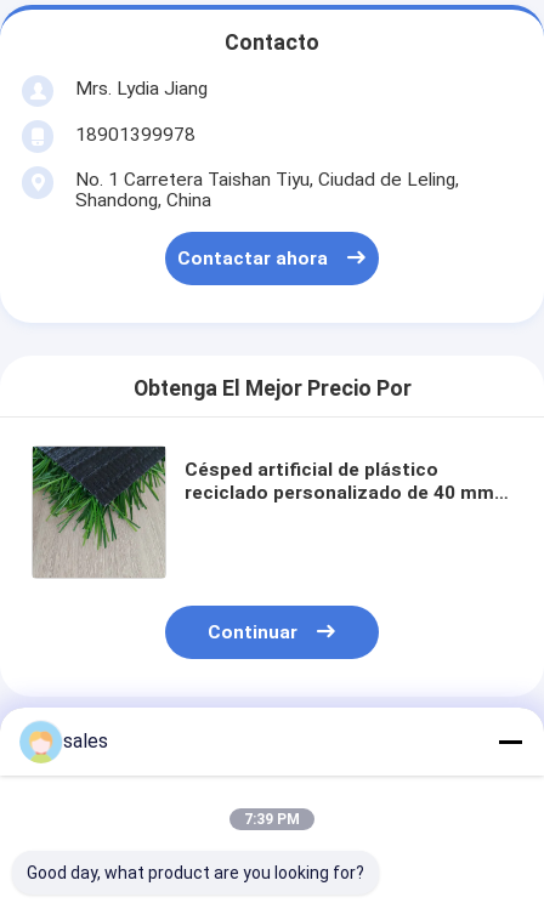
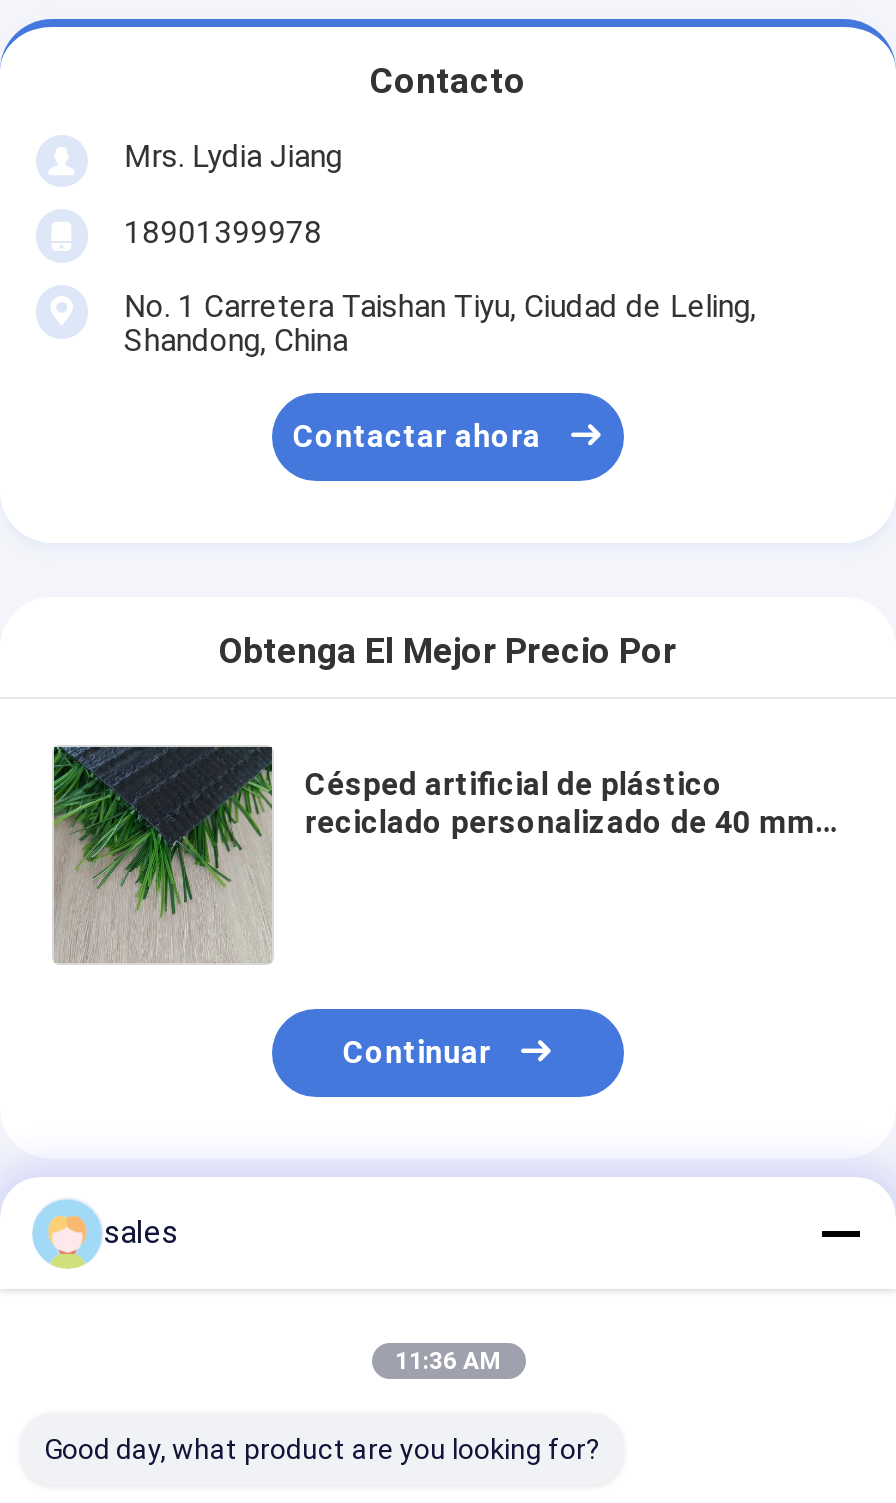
[244,811,300,828] 7:39 PM -> [395,1347,501,1375] 11:36 AM

